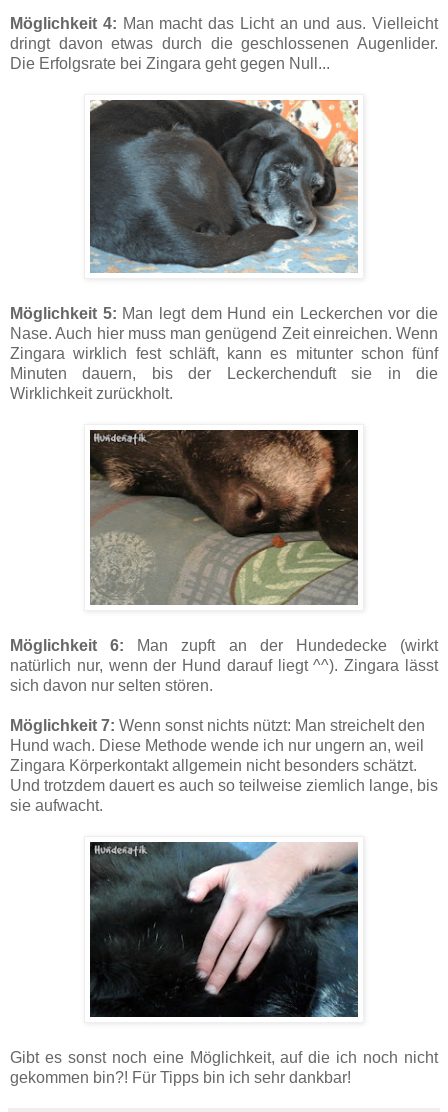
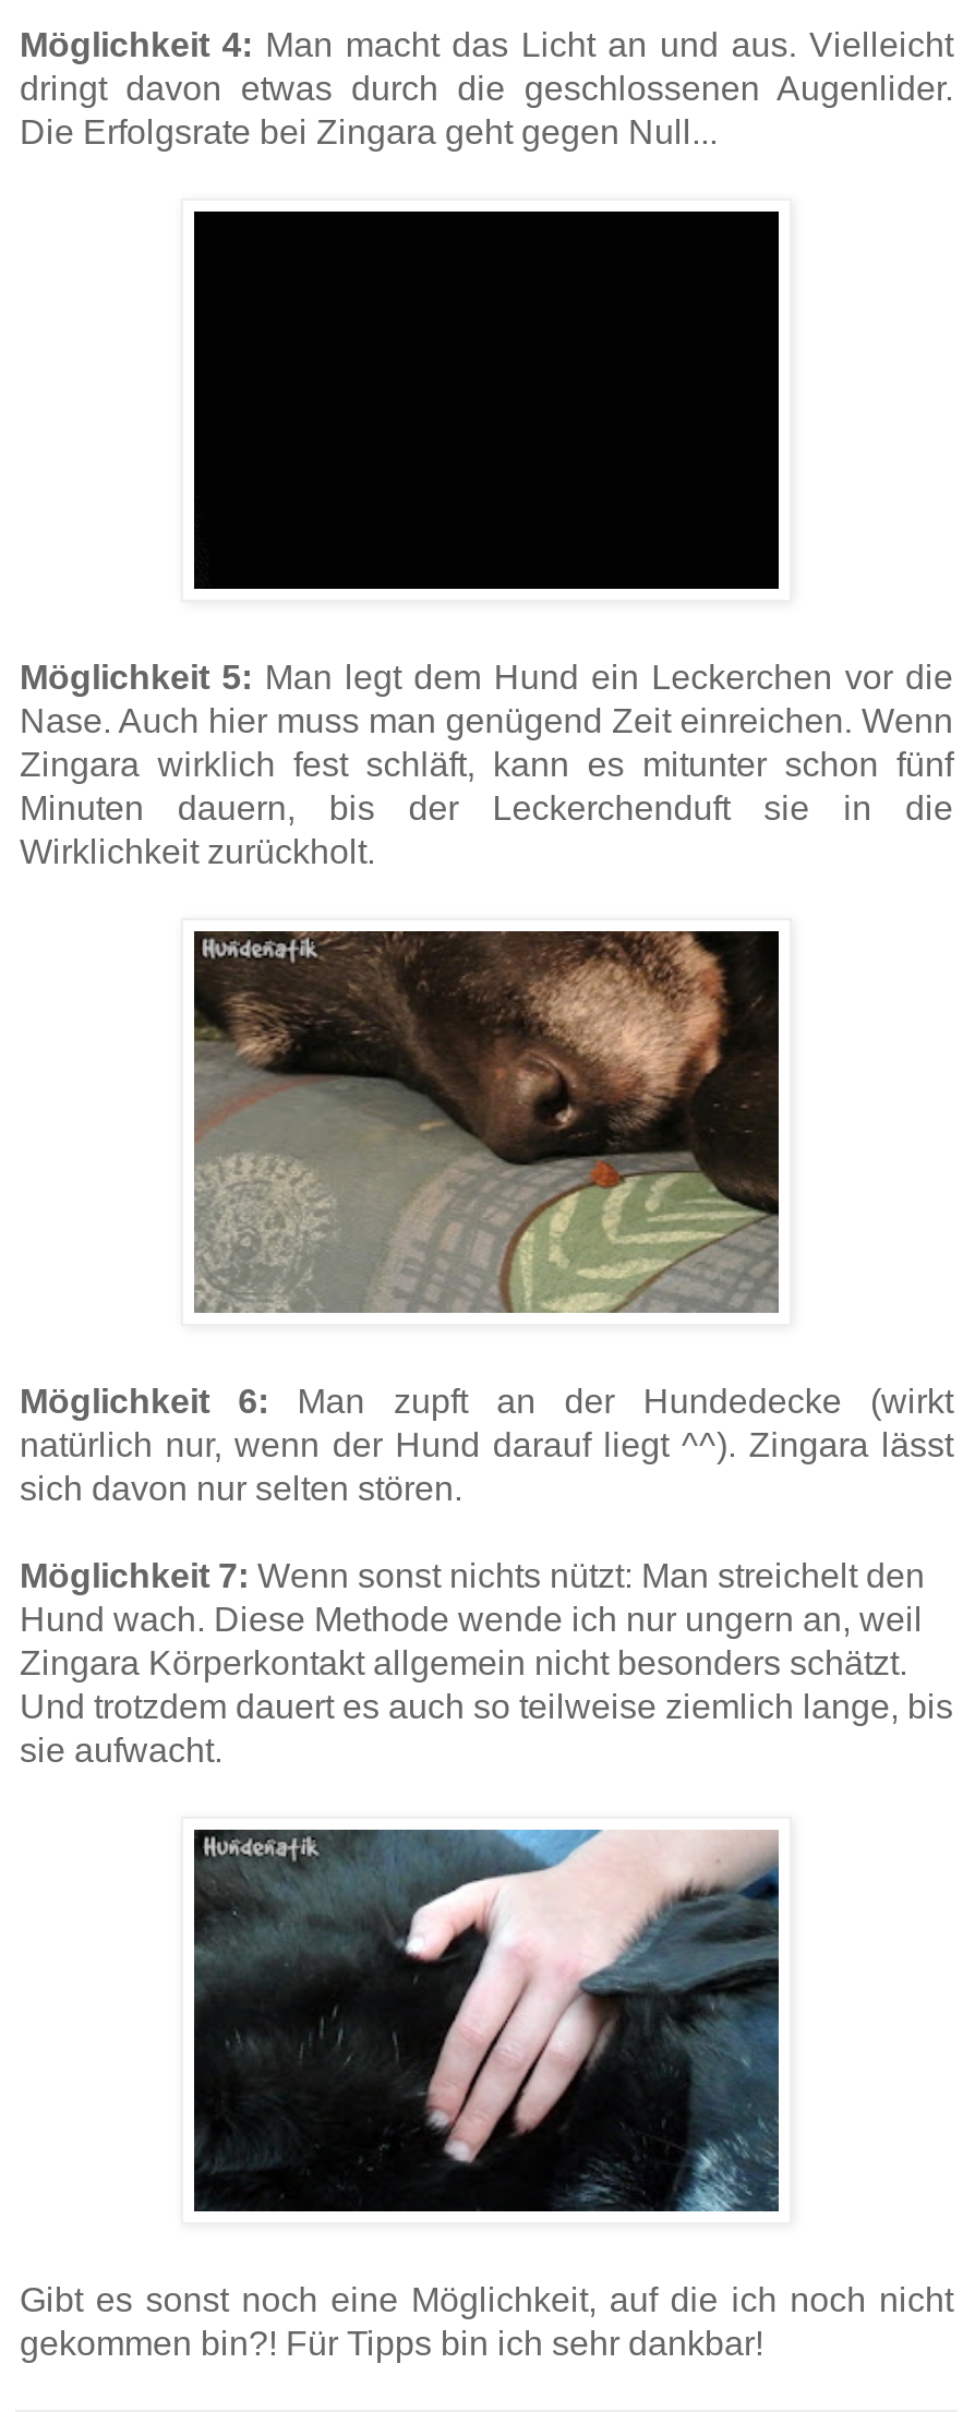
[89,99,359,273] [image] -> none

